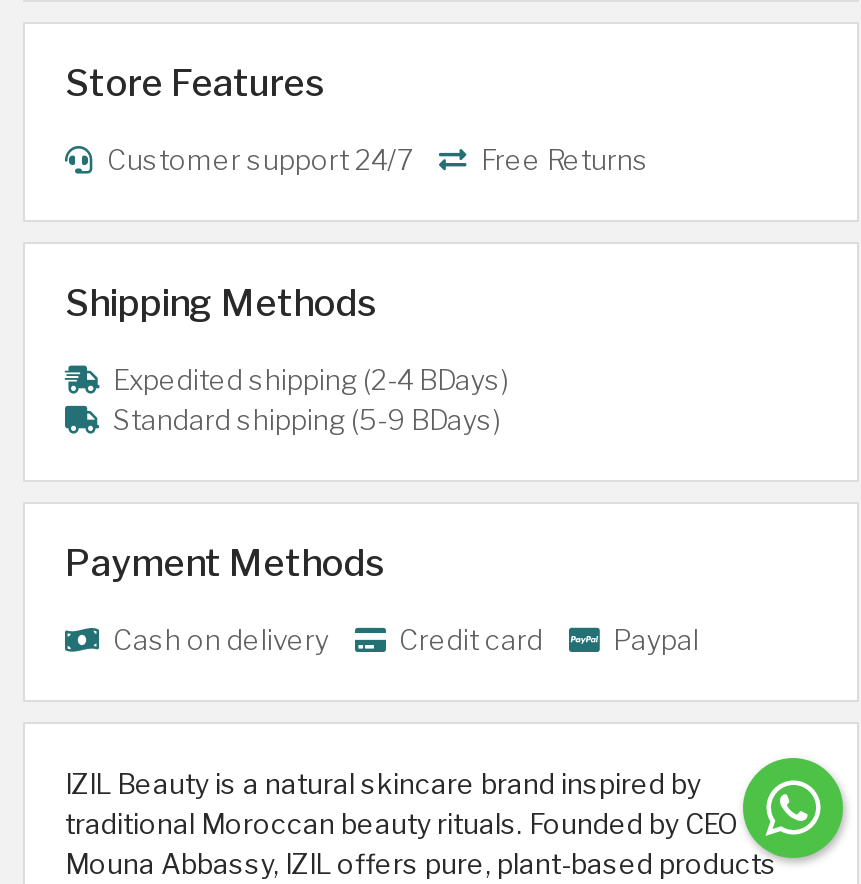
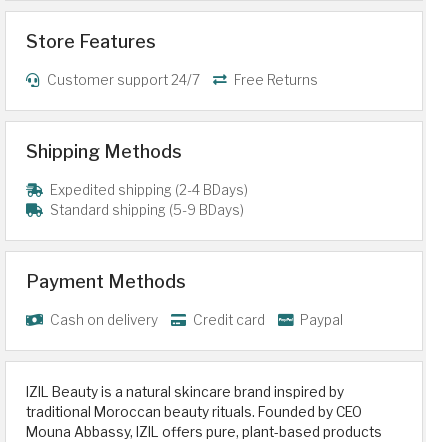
[741,756,847,864] [image] -> none

